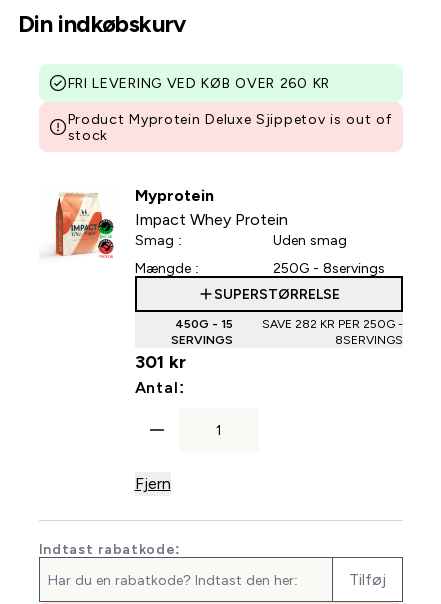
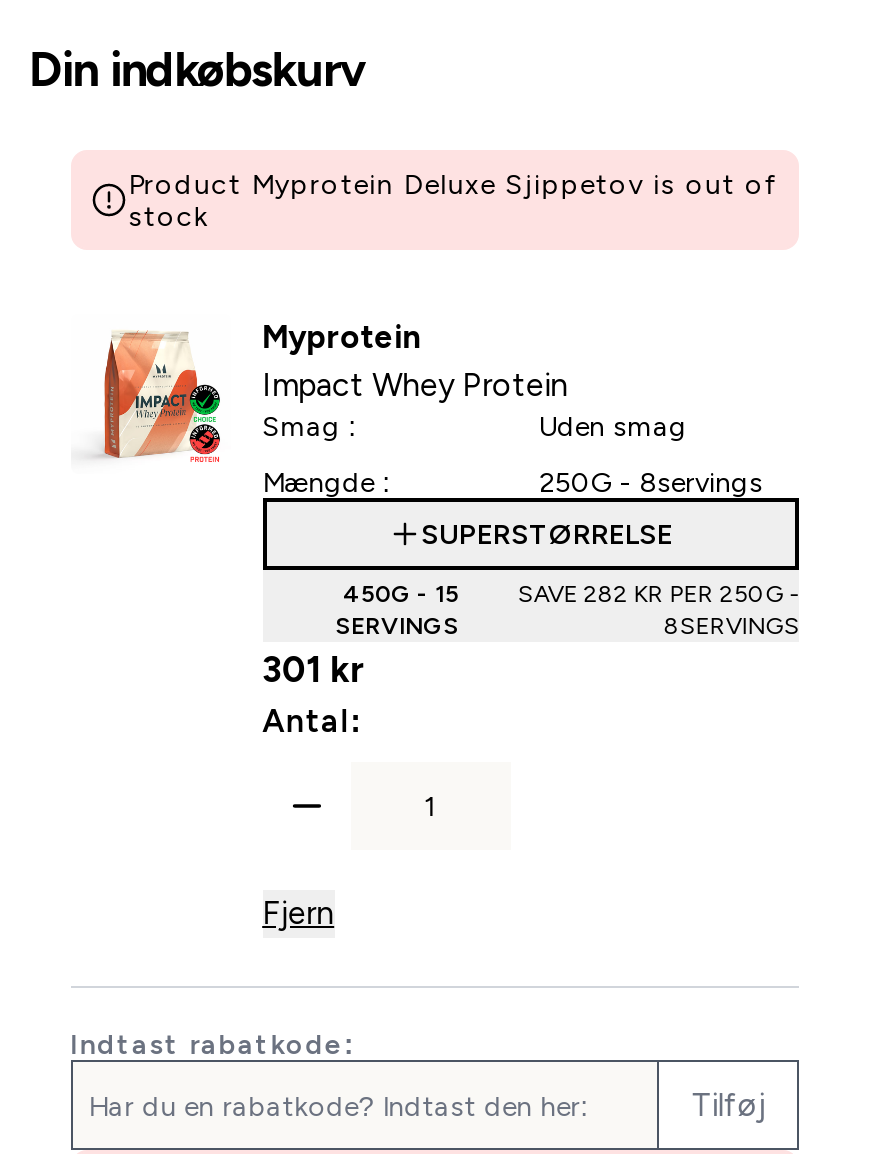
[68,75,330,91] FRI LEVERING VED KØB OVER 260 KR -> none

